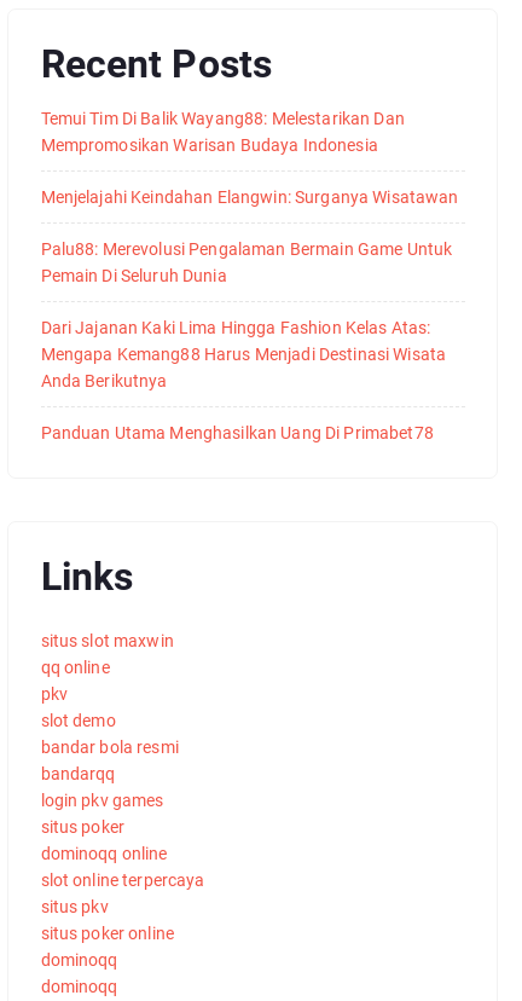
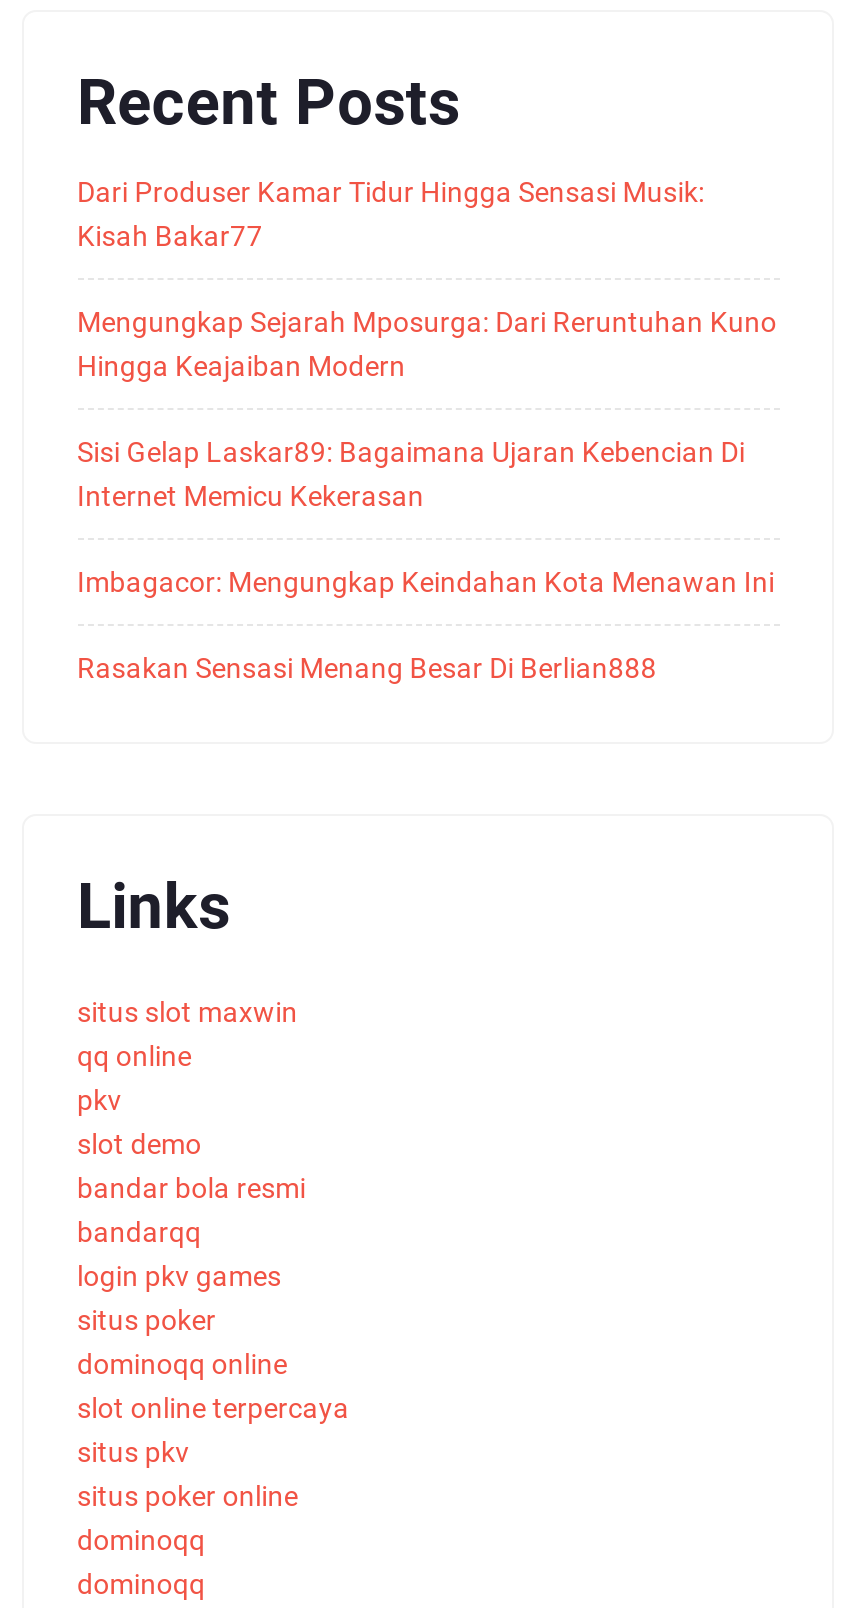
[40,108,405,154] Temui Tim Di Balik Wayang88: Melestarikan Dan | Mempromosikan Warisan Budaya Indonesia -> [77,175,704,251] Dari Produser Kamar Tidur Hingga Sensasi Musik: | Kisah Bakar77
[40,187,459,206] Menjelajahi Keindahan Elangwin: Surganya Wisatawan -> [77,305,777,381] Mengungkap Sejarah Mposurga: Dari Reruntuhan Kuno | Hingga Keajaiban Modern
[40,239,452,285] Palu88: Merevolusi Pengalaman Bermain Game Untuk | Pemain Di Seluruh Dunia -> [77,435,745,511] Sisi Gelap Laskar89: Bagaimana Ujaran Kebencian Di | Internet Memicu Kekerasan
[40,317,446,390] Dari Jajanan Kaki Lima Hingga Fashion Kelas Atas: | Mengapa Kemang88 Harus Menjadi Destinasi Wisata | Anda Berikutnya -> [77,565,775,597] Imbagacor: Mengungkap Keindahan Kota Menawan Ini
[40,423,434,442] Panduan Utama Menghasilkan Uang Di Primabet78 -> [77,651,657,683] Rasakan Sensasi Menang Besar Di Berlian888

